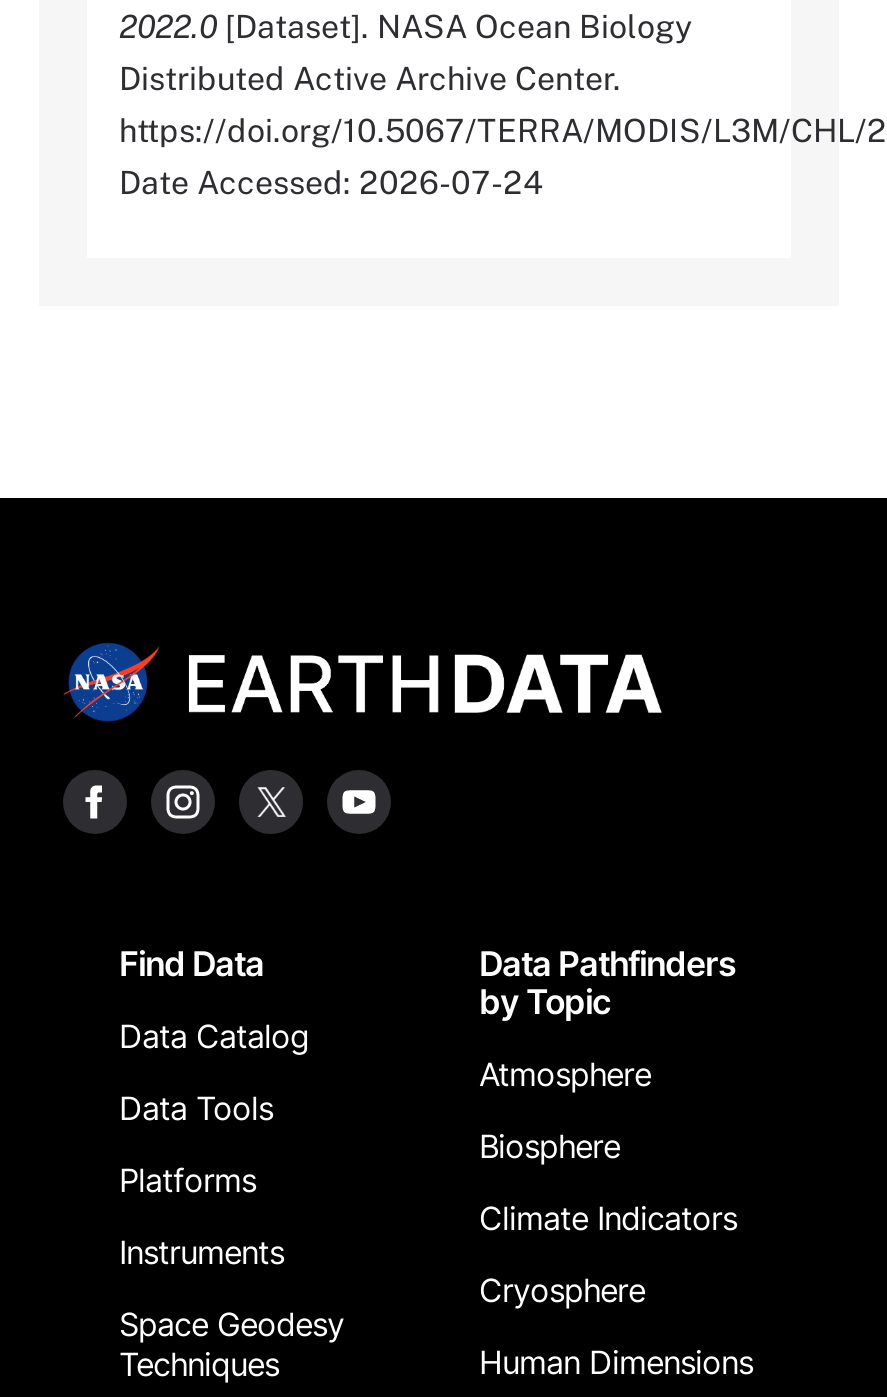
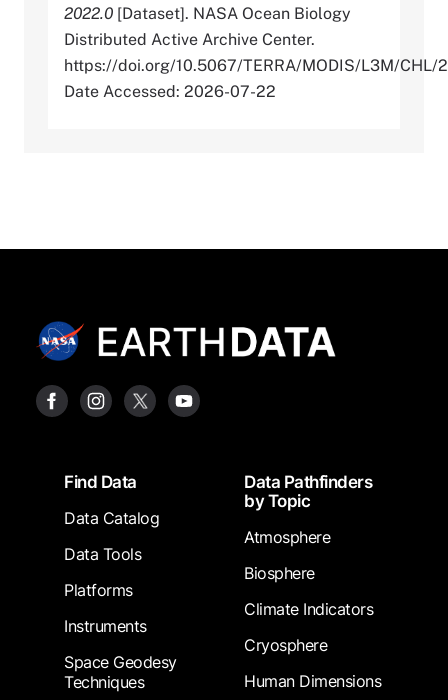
[119,164,543,202] Date Accessed: 2026-07-24 -> [64,82,276,101] Date Accessed: 2026-07-22

